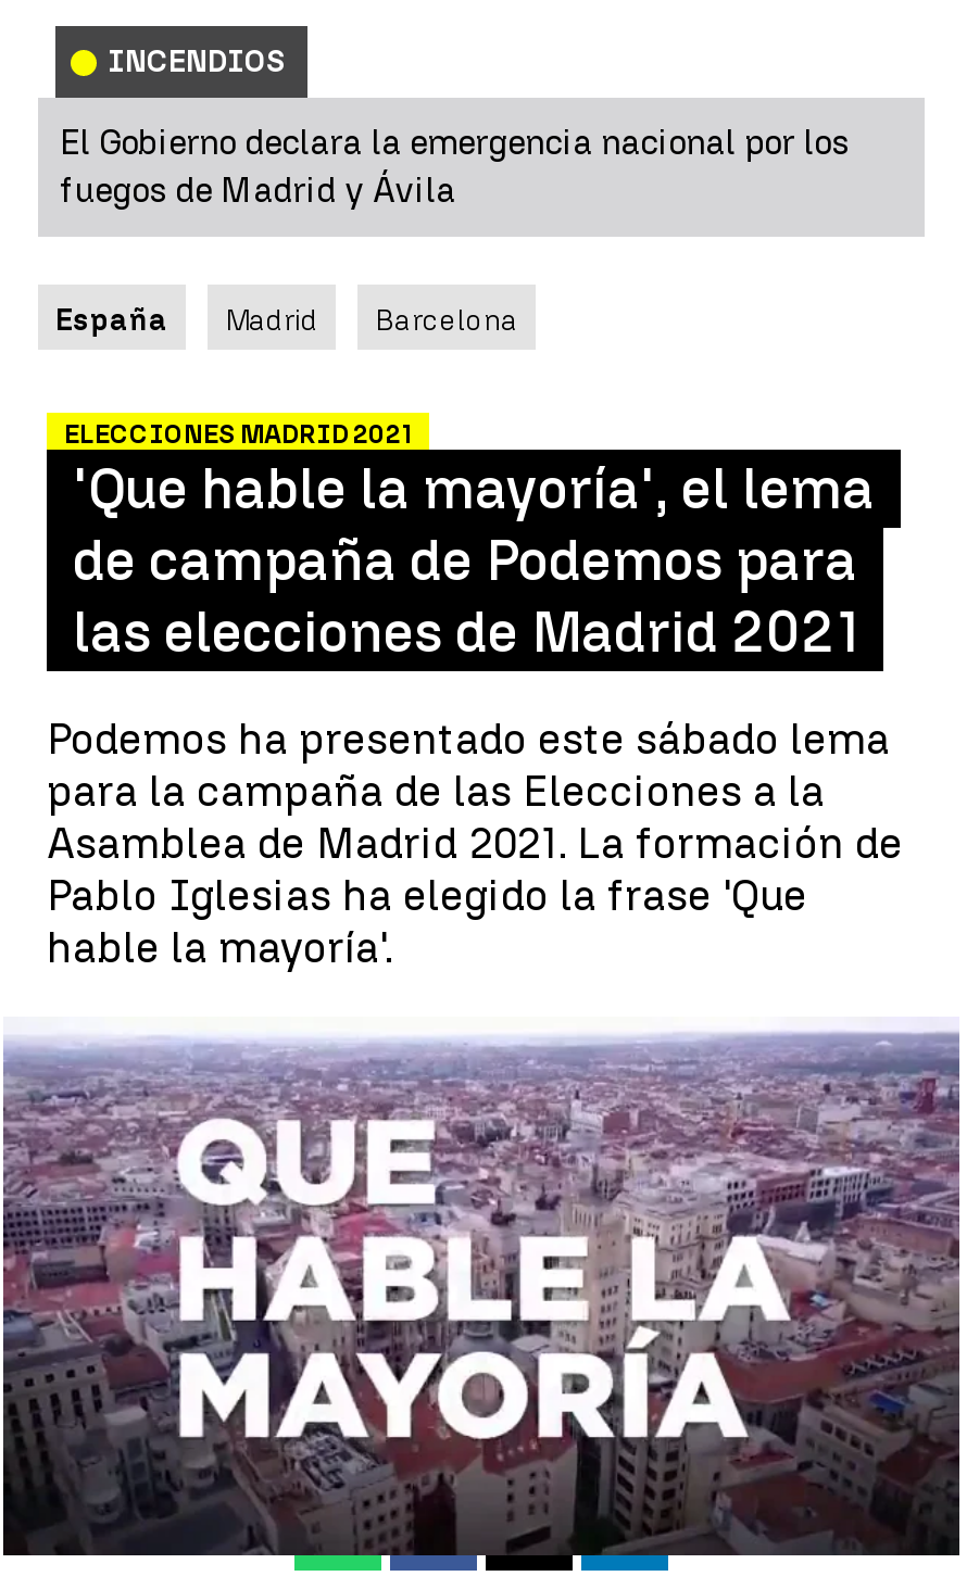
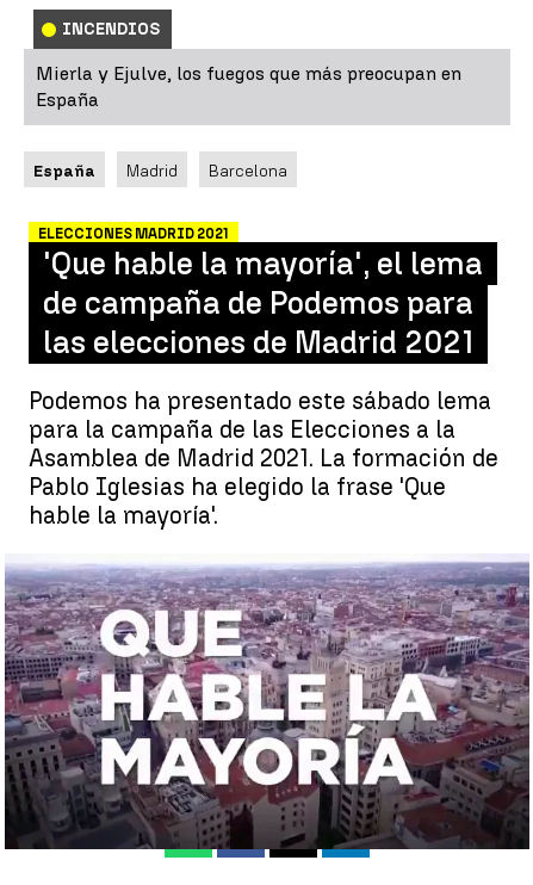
[60,122,849,211] El Gobierno declara la emergencia nacional por los | fuegos de Madrid y Ávila -> [36,62,461,111] Mierla y Ejulve, los fuegos que más preocupan en | España

